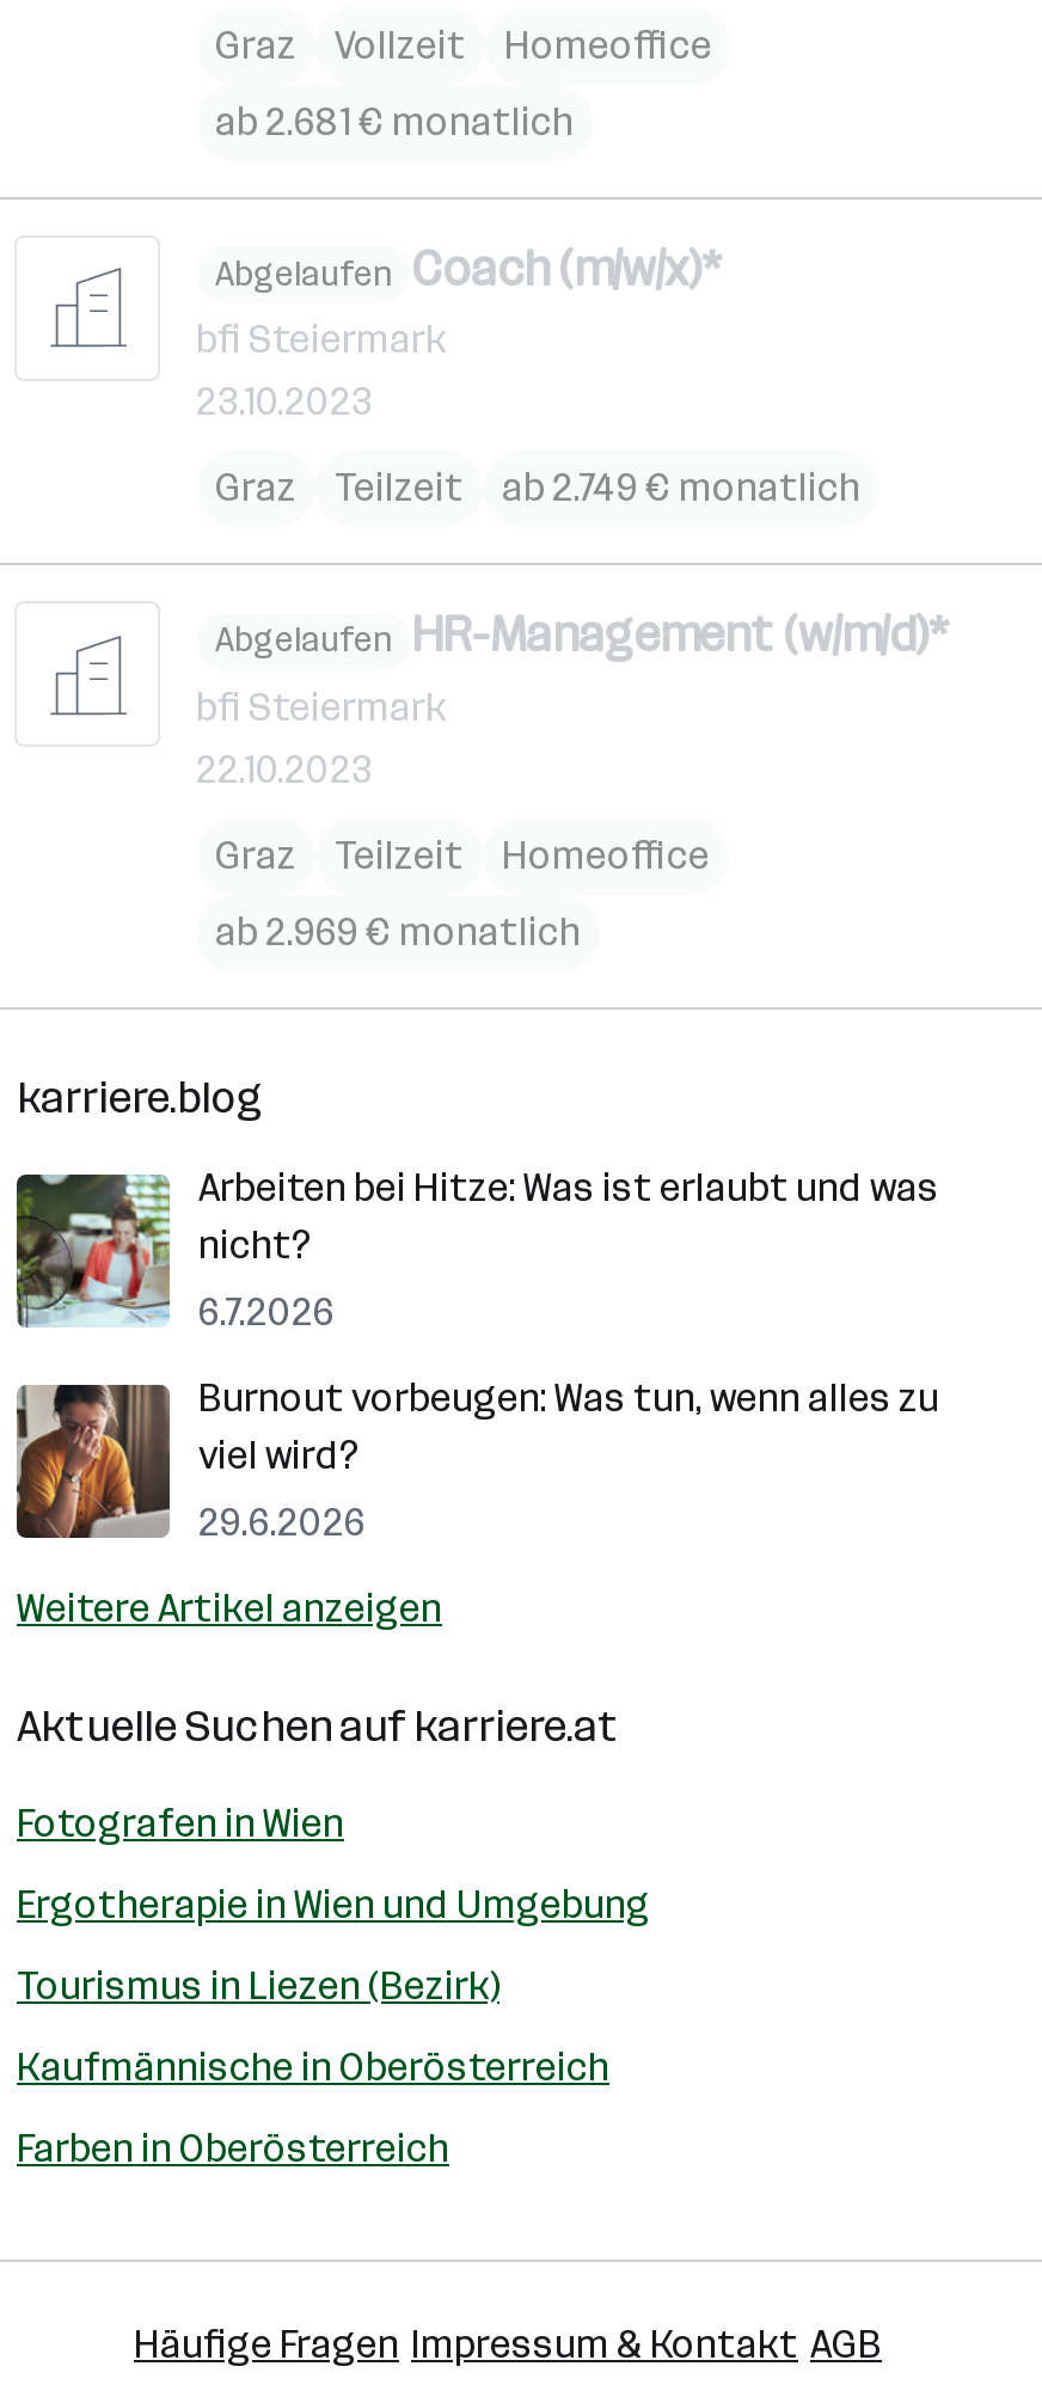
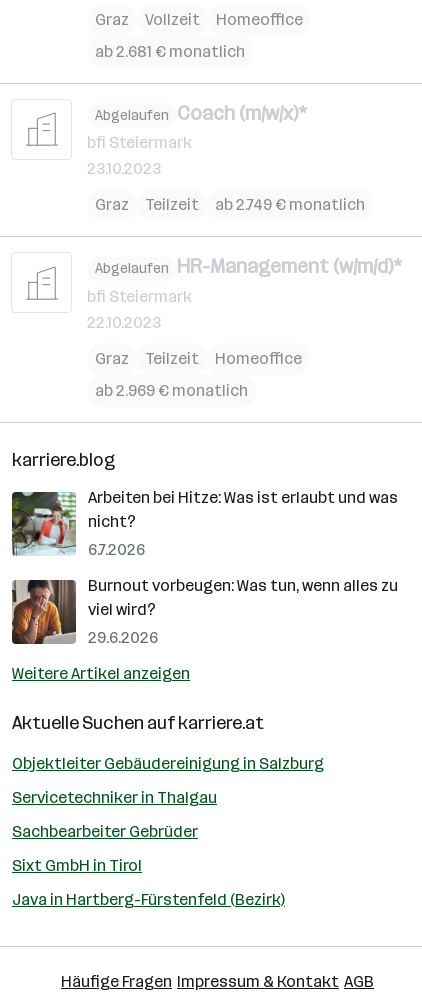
[17,1800,344,1845] Fotografen in Wien -> [12,753,324,772] Objektleiter Gebäudereinigung in Salzburg
[17,1881,650,1926] Ergotherapie in Wien und Umgebung -> [12,787,217,806] Servicetechniker in Thalgau
[17,1962,499,2007] Tourismus in Liezen (Bezirk) -> [12,821,198,840] Sachbearbeiter Gebrüder
[17,2043,609,2089] Kaufmännische in Oberösterreich -> [12,855,142,874] Sixt GmbH in Tirol
[17,2125,449,2170] Farben in Oberösterreich -> [12,889,285,908] Java in Hartberg-Fürstenfeld (Bezirk)

